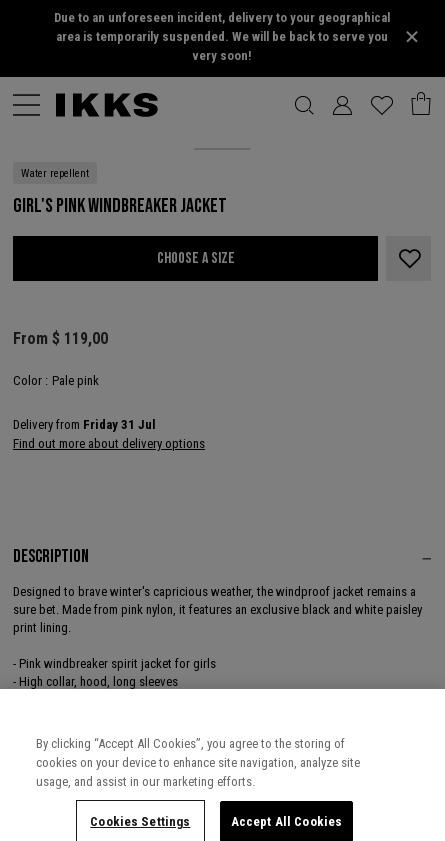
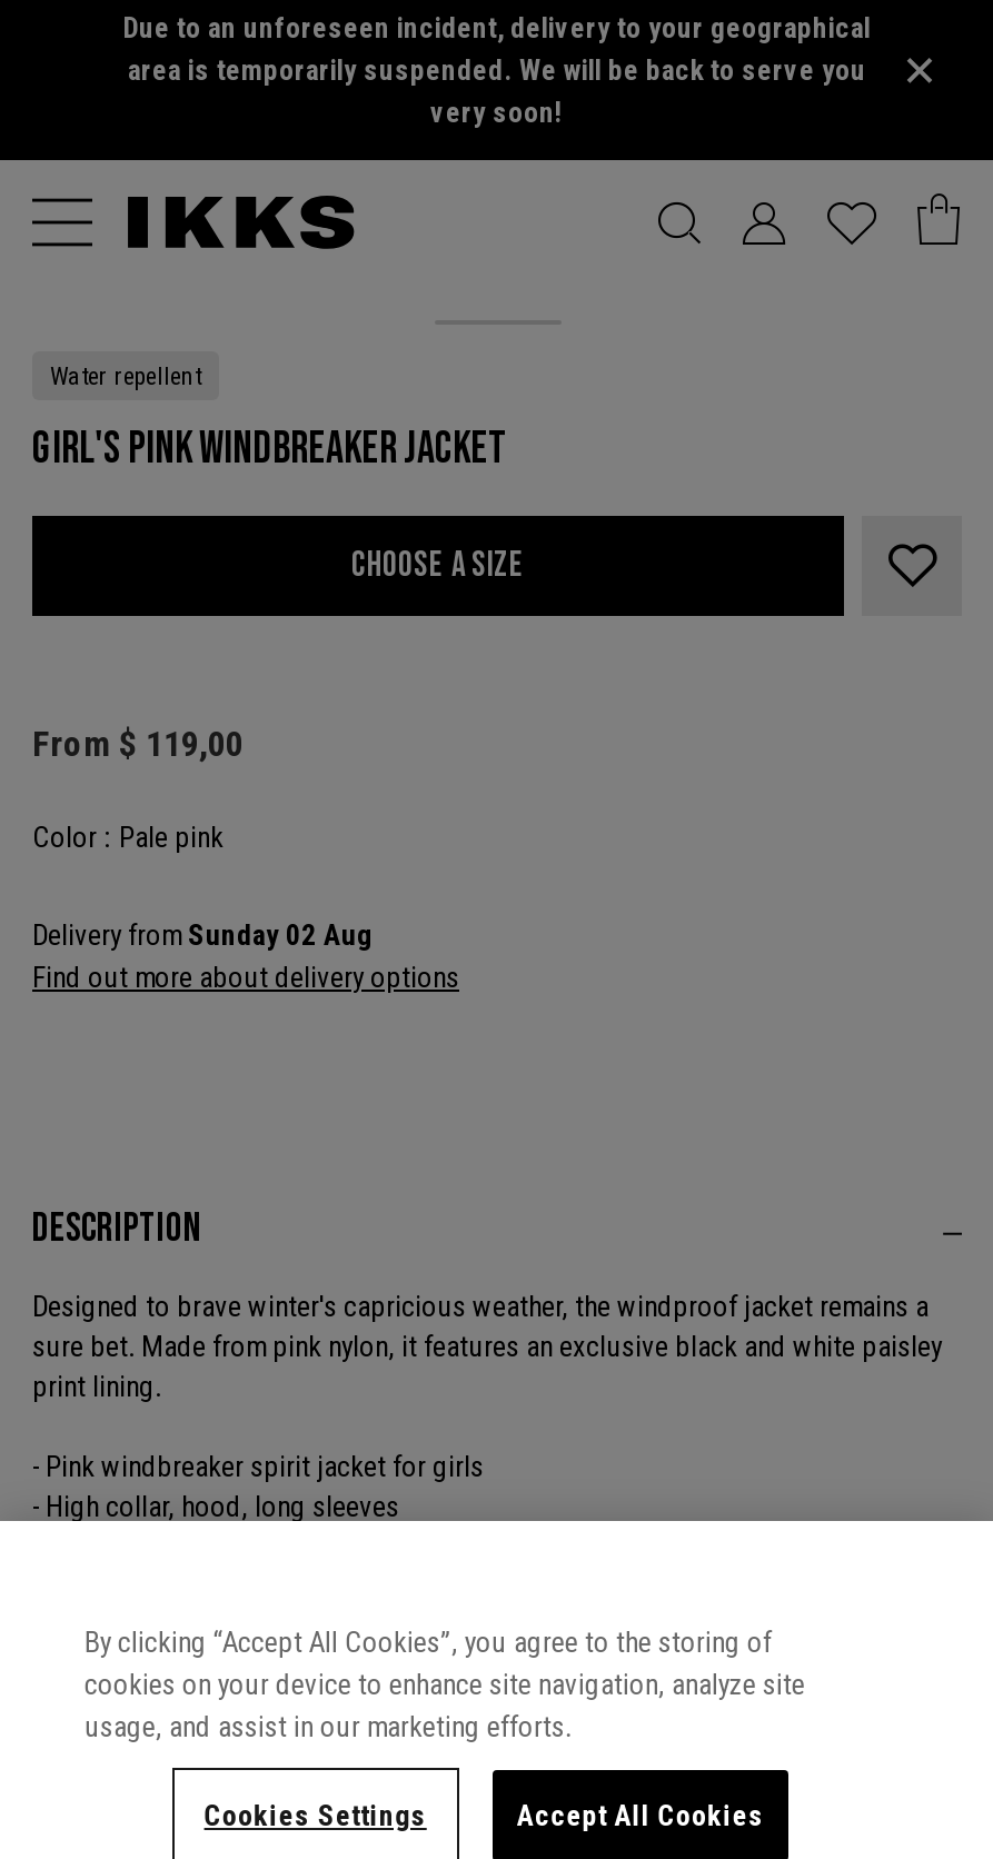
[13,417,156,432] Delivery from Friday 31 Jul -> [32,918,373,952] Delivery from Sunday 02 Aug

